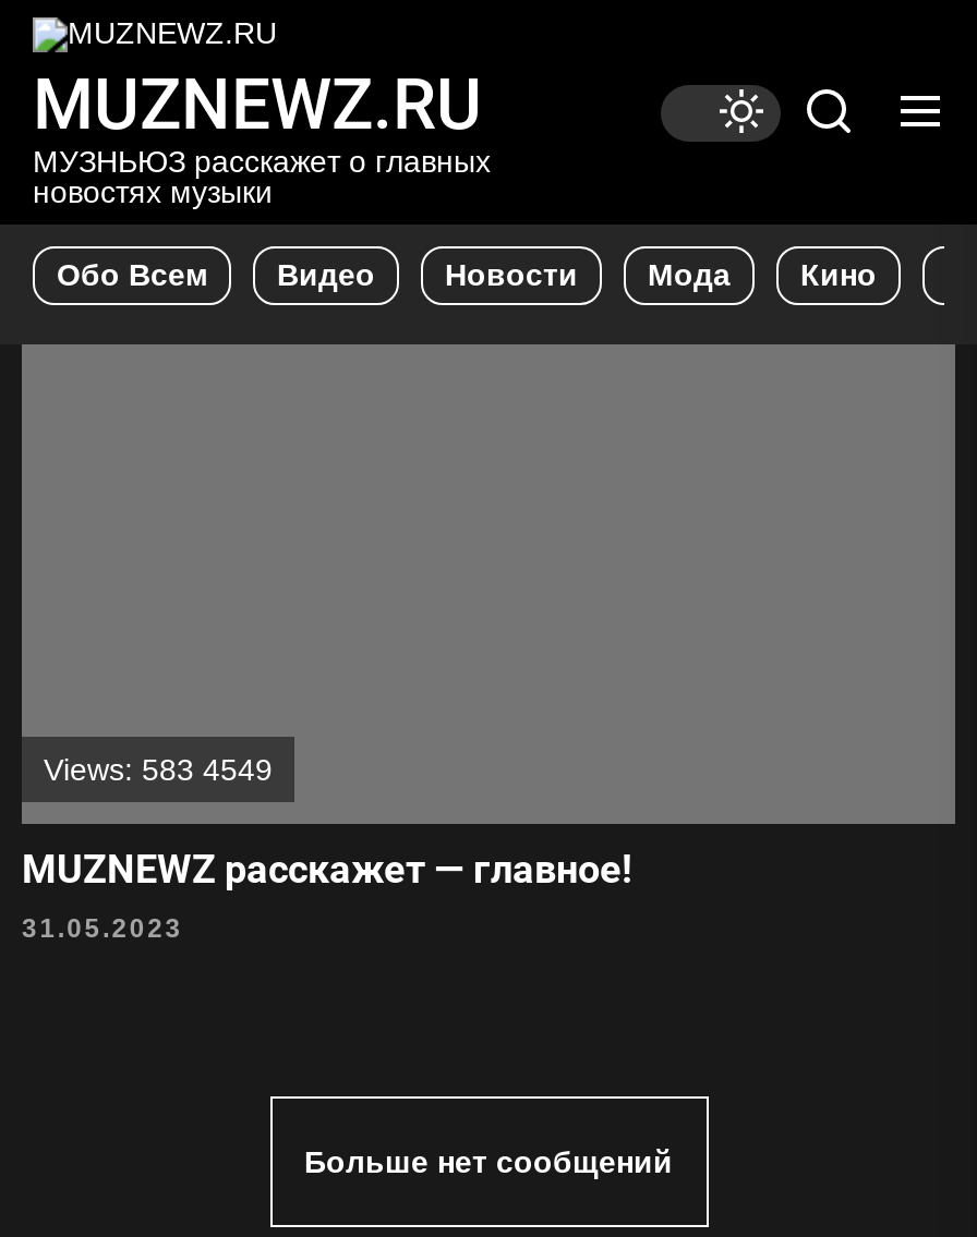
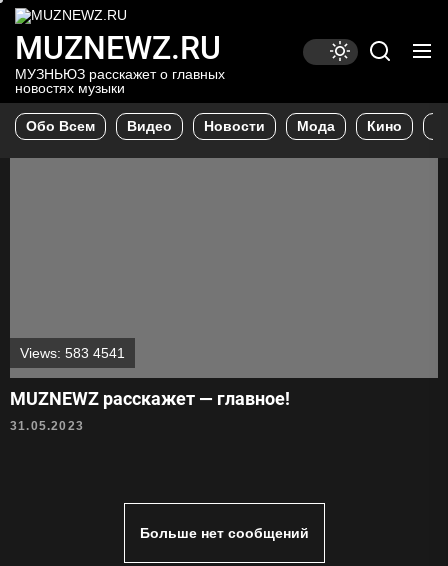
[44,752,273,787] Views: 583 4549 -> [20,345,125,361] Views: 583 4541

